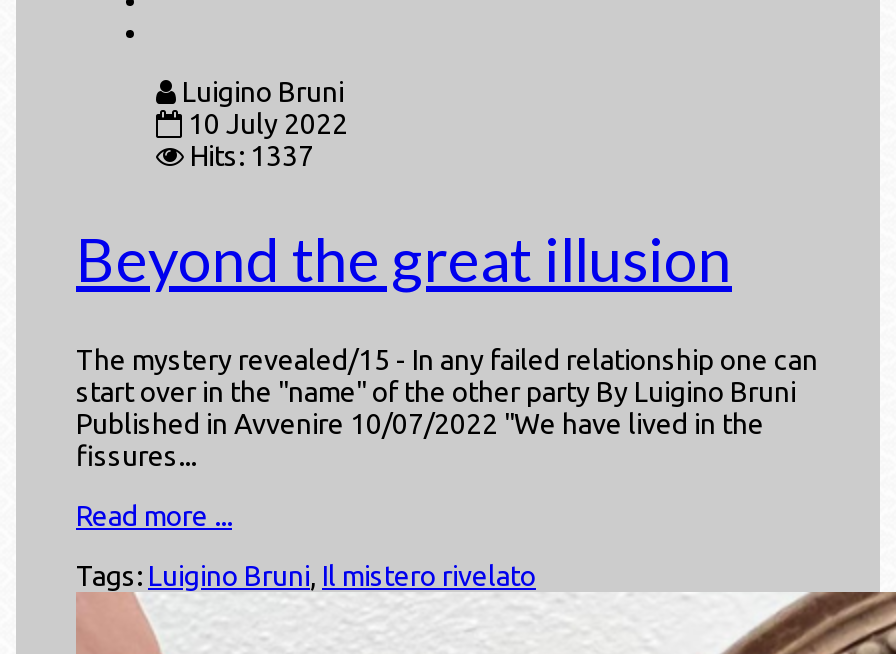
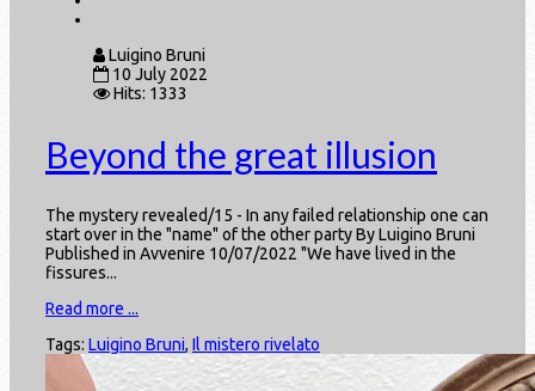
[190,140,314,172] Hits: 1337 -> [113,84,187,103] Hits: 1333

